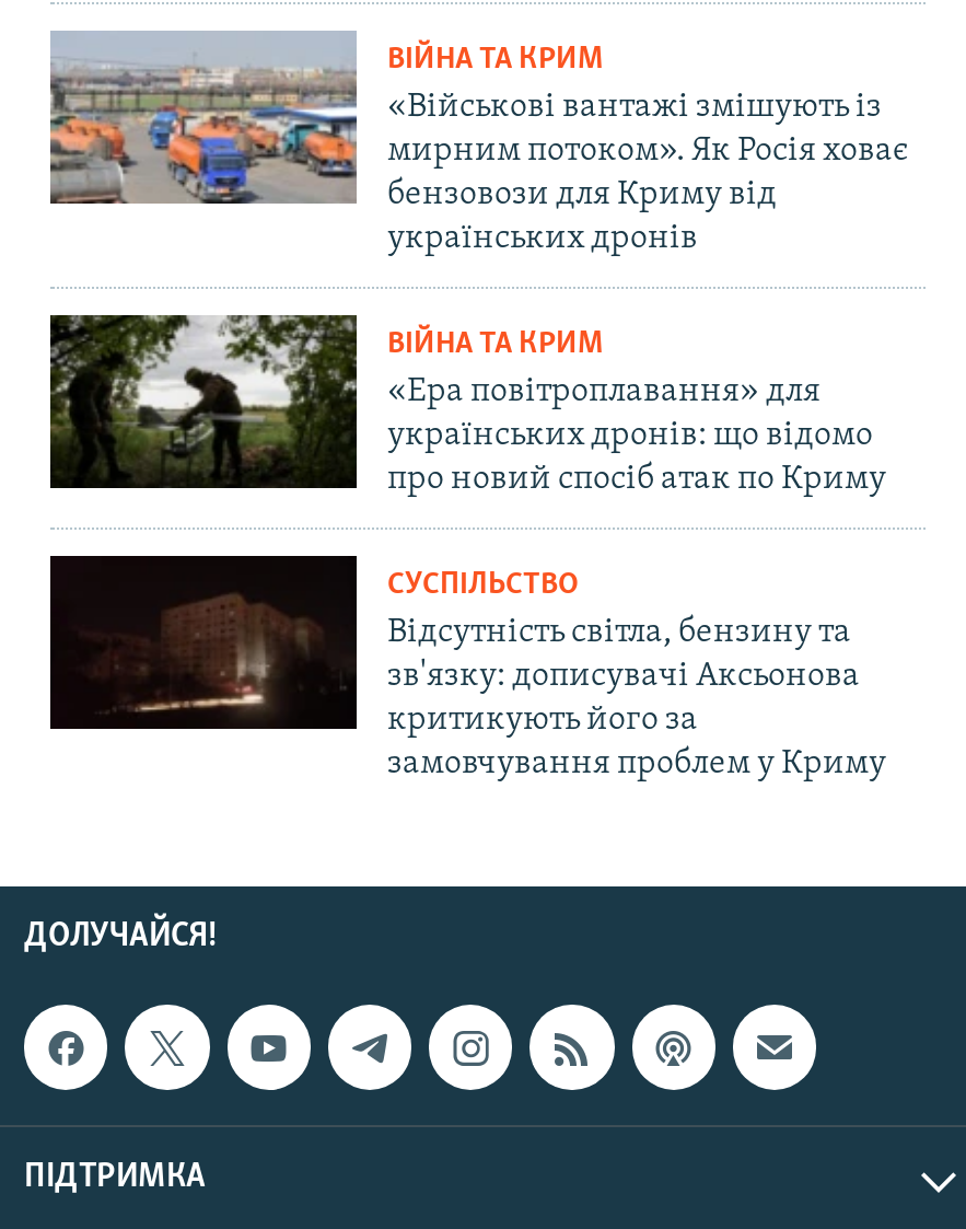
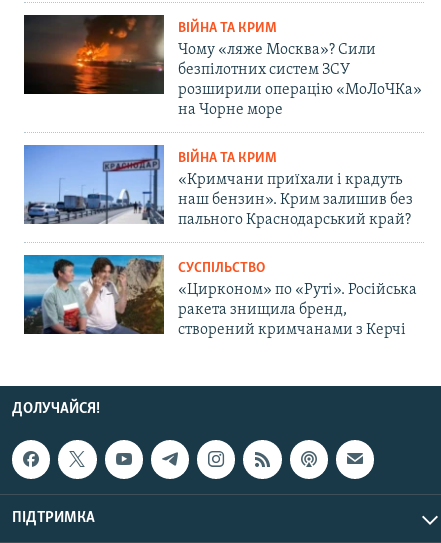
[48,31,908,256] [image] | «Військові вантажі змішують із | мирним потоком». Як Росія ховає | бензовози для Криму від | українських дронів -> [23,14,422,118] [image] | Чому «ляже Москва»? Сили | безпілотних систем ЗСУ | розширили операцію «МоЛоЧКа» | на Чорне море
[48,313,886,497] [image] | «Ера повітроплавання» для | українських дронів: що відомо | про новий спосіб атак по Криму -> [23,144,413,228] [image] | «Кримчани приїхали і крадуть | наш бензин». Крим залишив без | пального Краснодарський край?
[48,554,886,782] [image] | Відсутність світла, бензину та | зв'язку: дописувачі Аксьонова | критикують його за | замовчування проблем у Криму -> [23,254,417,338] [image] | «Цирконом» по «Руті». Російська | ракета знищила бренд, | створений кримчанами з Керчі

